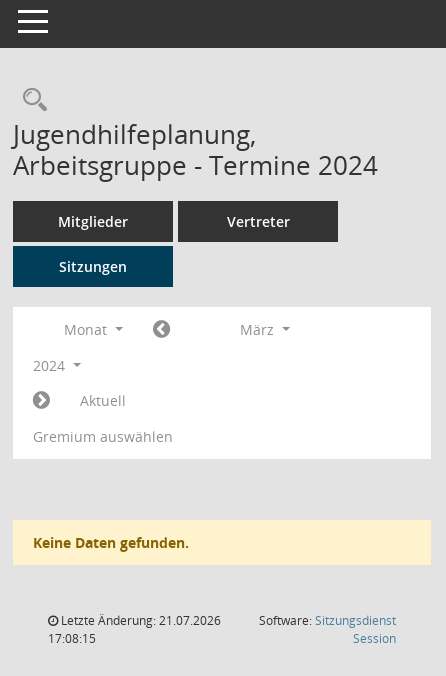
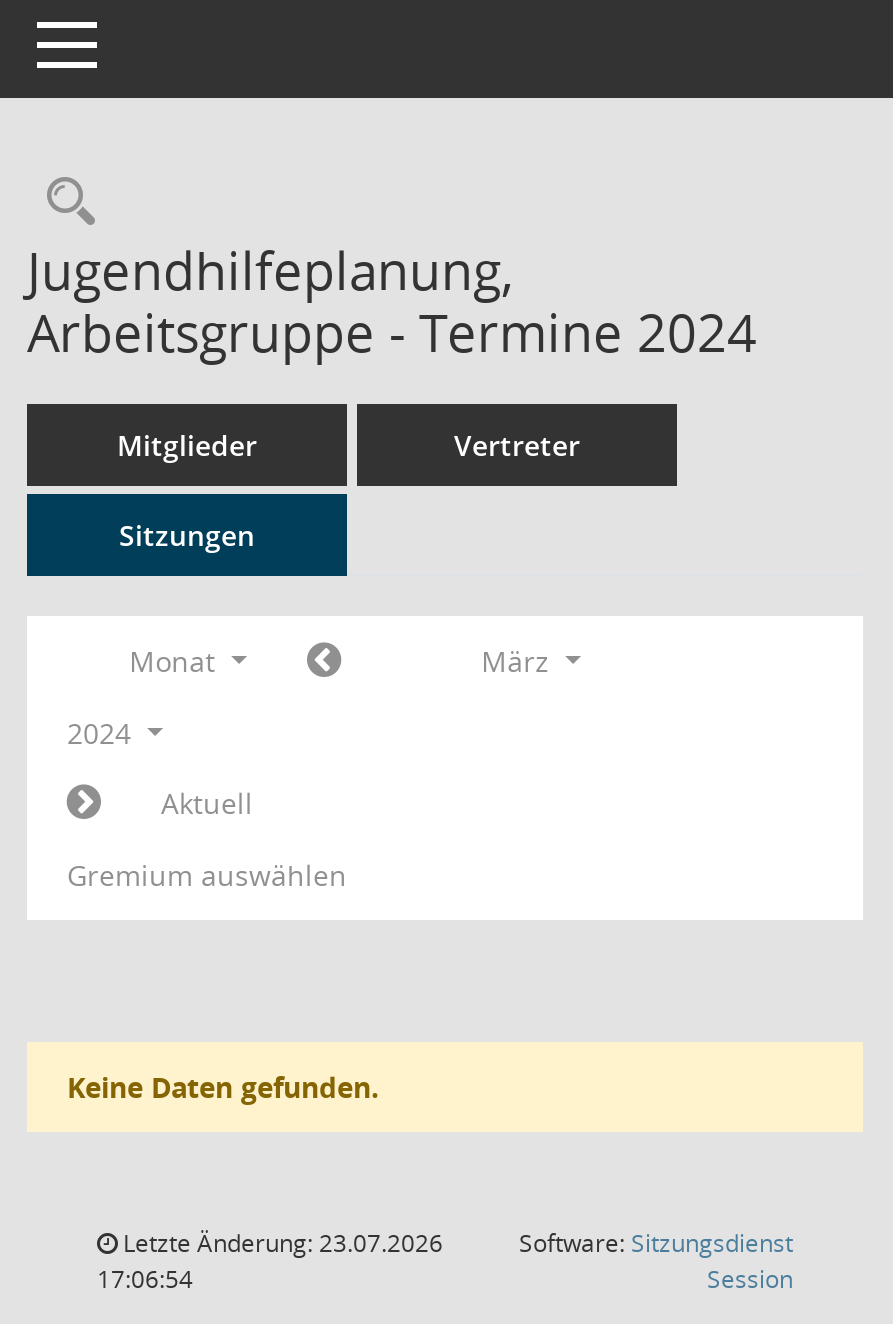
[58,612,221,629] Letzte Änderung: 21.07.2026 -> [117,1226,443,1260] Letzte Änderung: 23.07.2026
[48,630,96,647] 17:08:15 -> [97,1262,193,1296] 17:06:54

